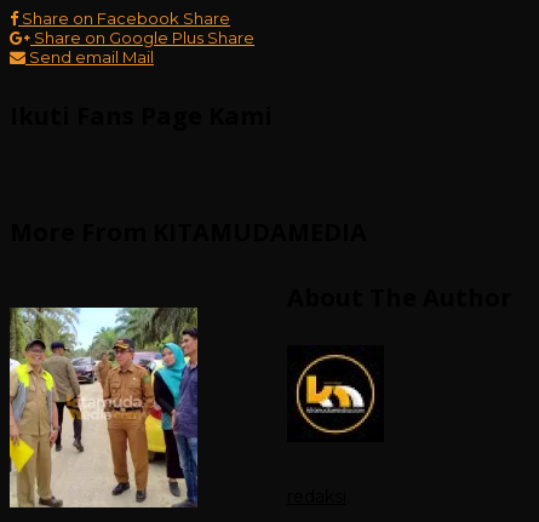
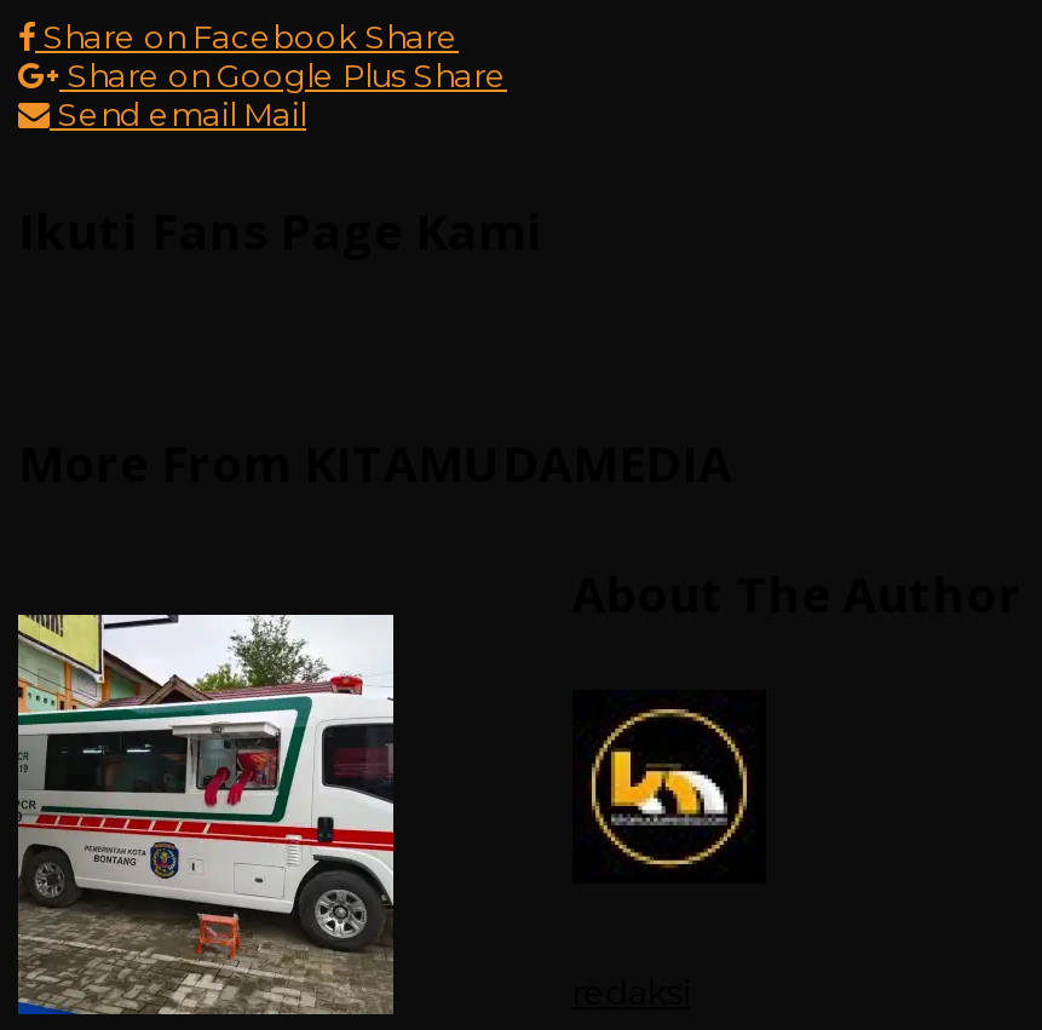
[8,306,199,509] [image] -> [16,612,396,1017] [image]

